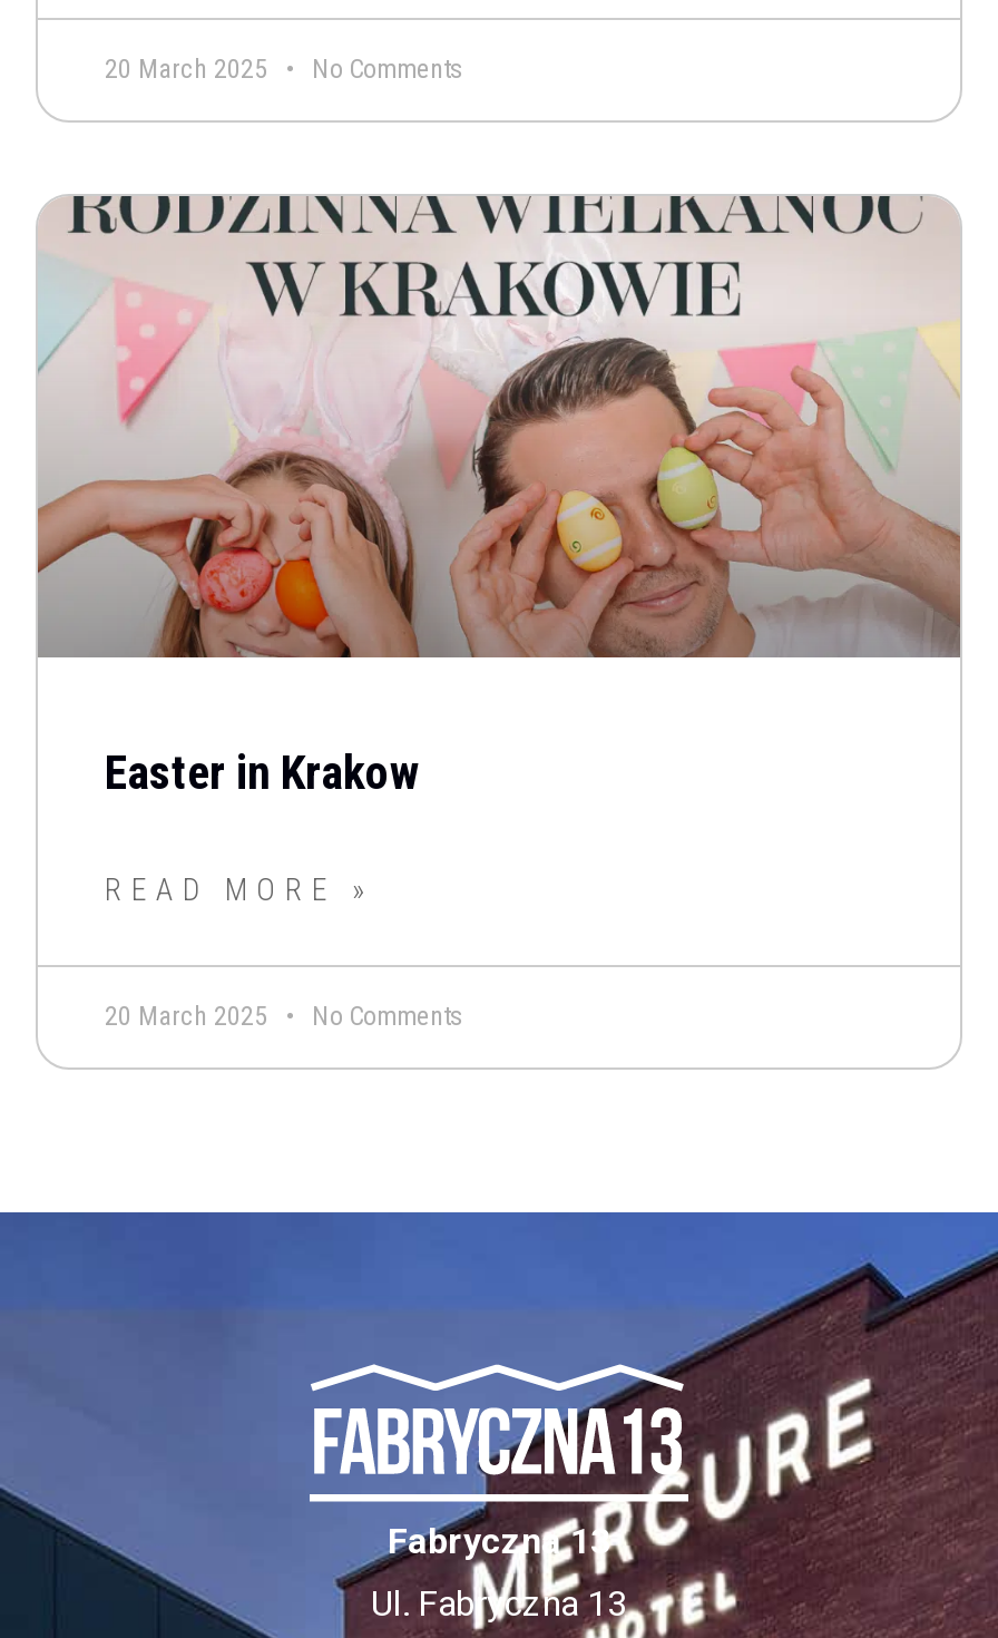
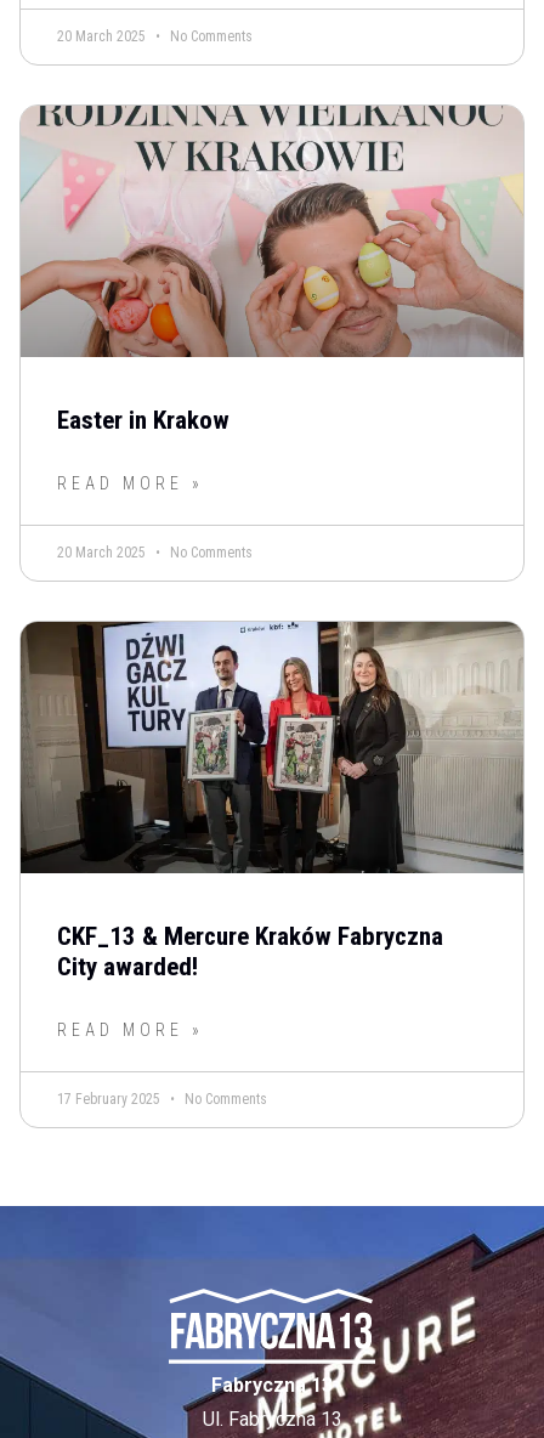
none -> [19,621,525,1040] [image] | CKF_13 & Mercure Kraków Fabryczna | City awarded! | READ MORE »
none -> [57,1091,267,1108] 17 February 2025 | No Comments

